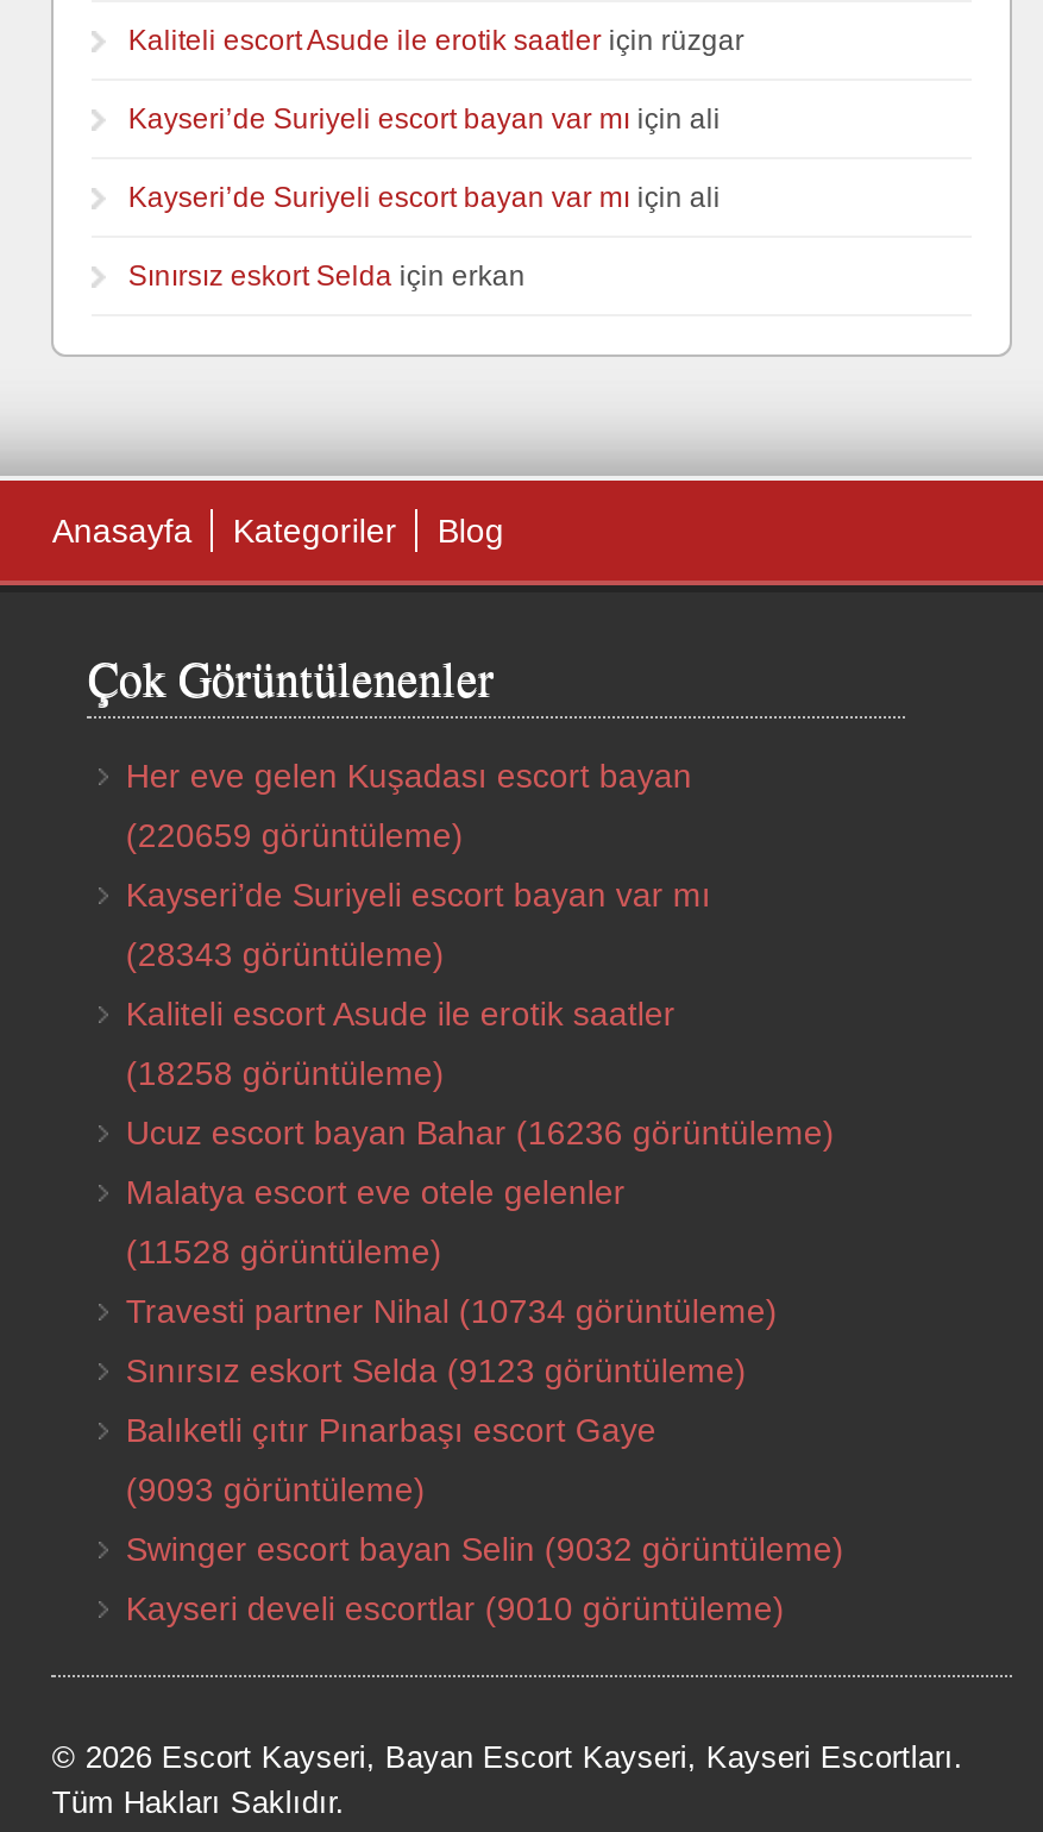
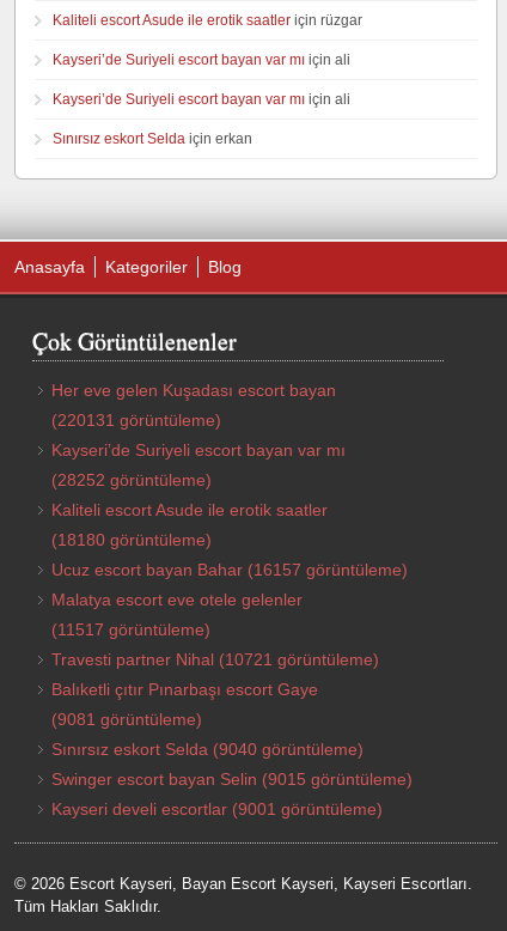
[126,816,464,854] (220659 görüntüleme) -> [52,411,222,430] (220131 görüntüleme)
[126,935,445,973] (28343 görüntüleme) -> [52,470,212,490] (28252 görüntüleme)
[126,1054,445,1092] (18258 görüntüleme) -> [52,530,212,549] (18180 görüntüleme)
[126,1114,835,1152] Ucuz escort bayan Bahar (16236 görüntüleme) -> [52,560,408,579] Ucuz escort bayan Bahar (16157 görüntüleme)
[126,1233,778,1390] (11528 görüntüleme) | Travesti partner Nihal (10734 görüntüleme) | Sınırsız eskort Selda (9123 görüntüleme) -> [52,620,380,669] (11517 görüntüleme) | Travesti partner Nihal (10721 görüntüleme)
moved [126,1411,656,1449] -> [52,680,319,699]: Balıketli çıtır Pınarbaşı escort Gaye
[126,1471,844,1628] (9093 görüntüleme) | Swinger escort bayan Selin (9032 görüntüleme) | Kayseri develi escortlar (9010 görüntüleme) -> [52,710,413,819] (9081 görüntüleme) | Sınırsız eskort Selda (9040 görüntüleme) | Swinger escort bayan Selin (9015 görüntüleme) | Kayseri develi escortlar (9001 görüntüleme)

